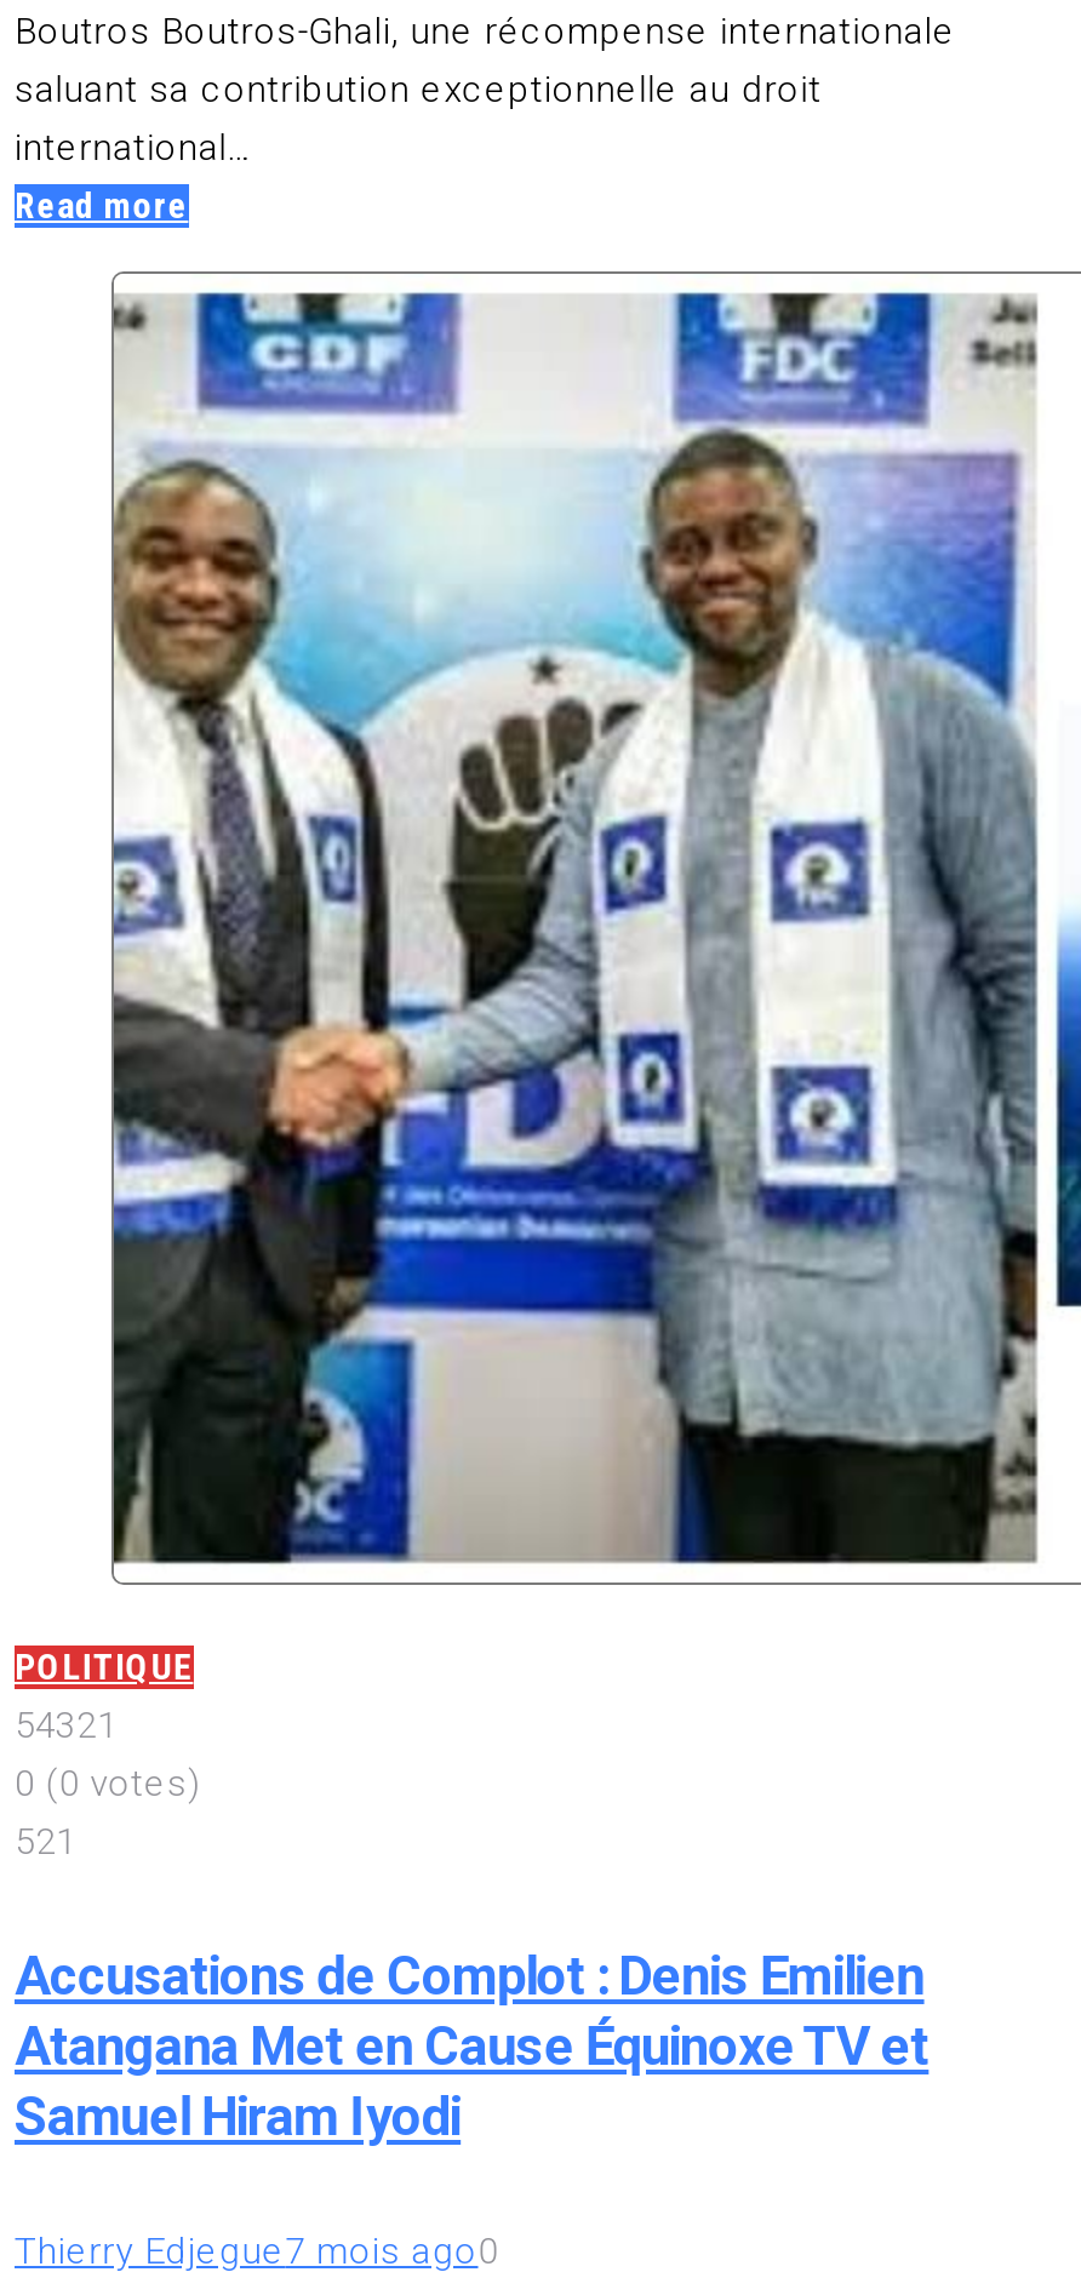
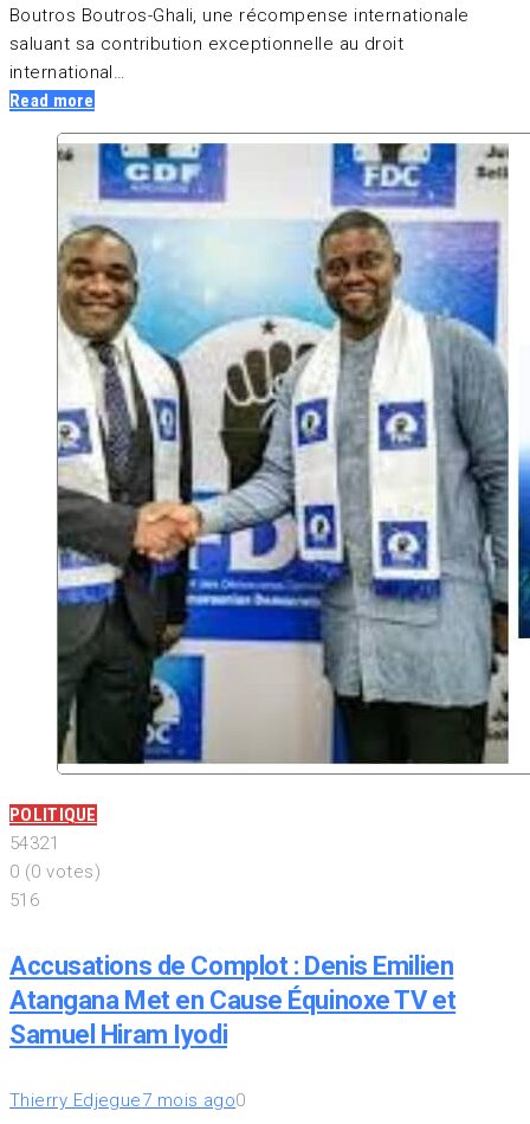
[15,1819,76,1863] 521 -> [9,889,40,910] 516

